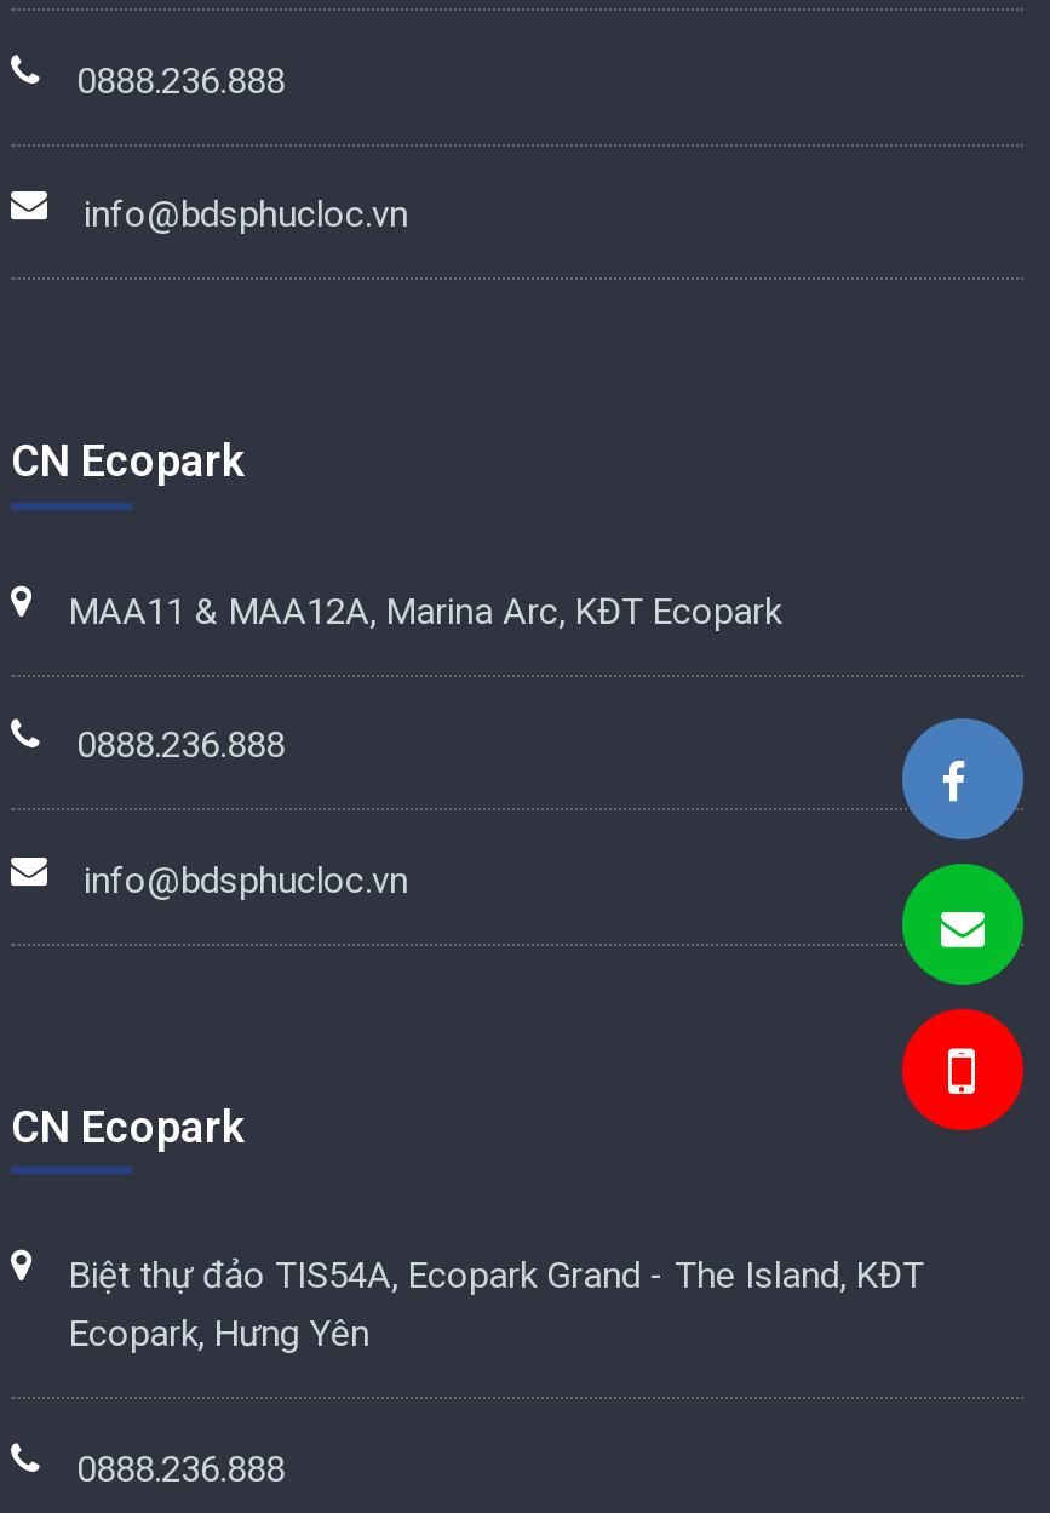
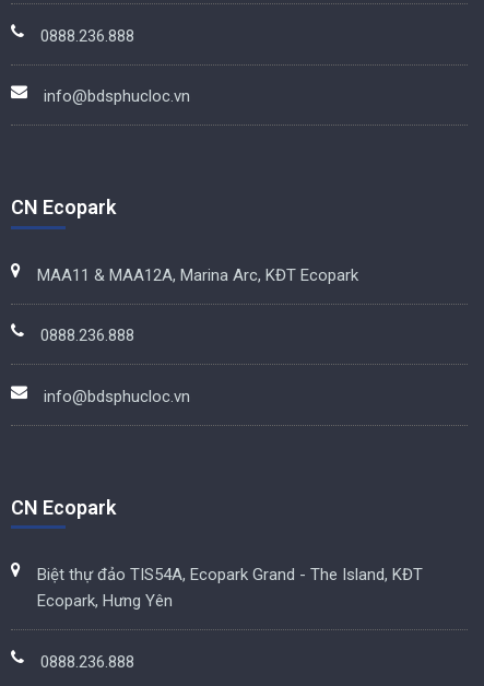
[900,716,1026,842] [image] -> none
[900,861,1026,987] [image] -> none
[900,1007,1026,1133] [image] -> none

